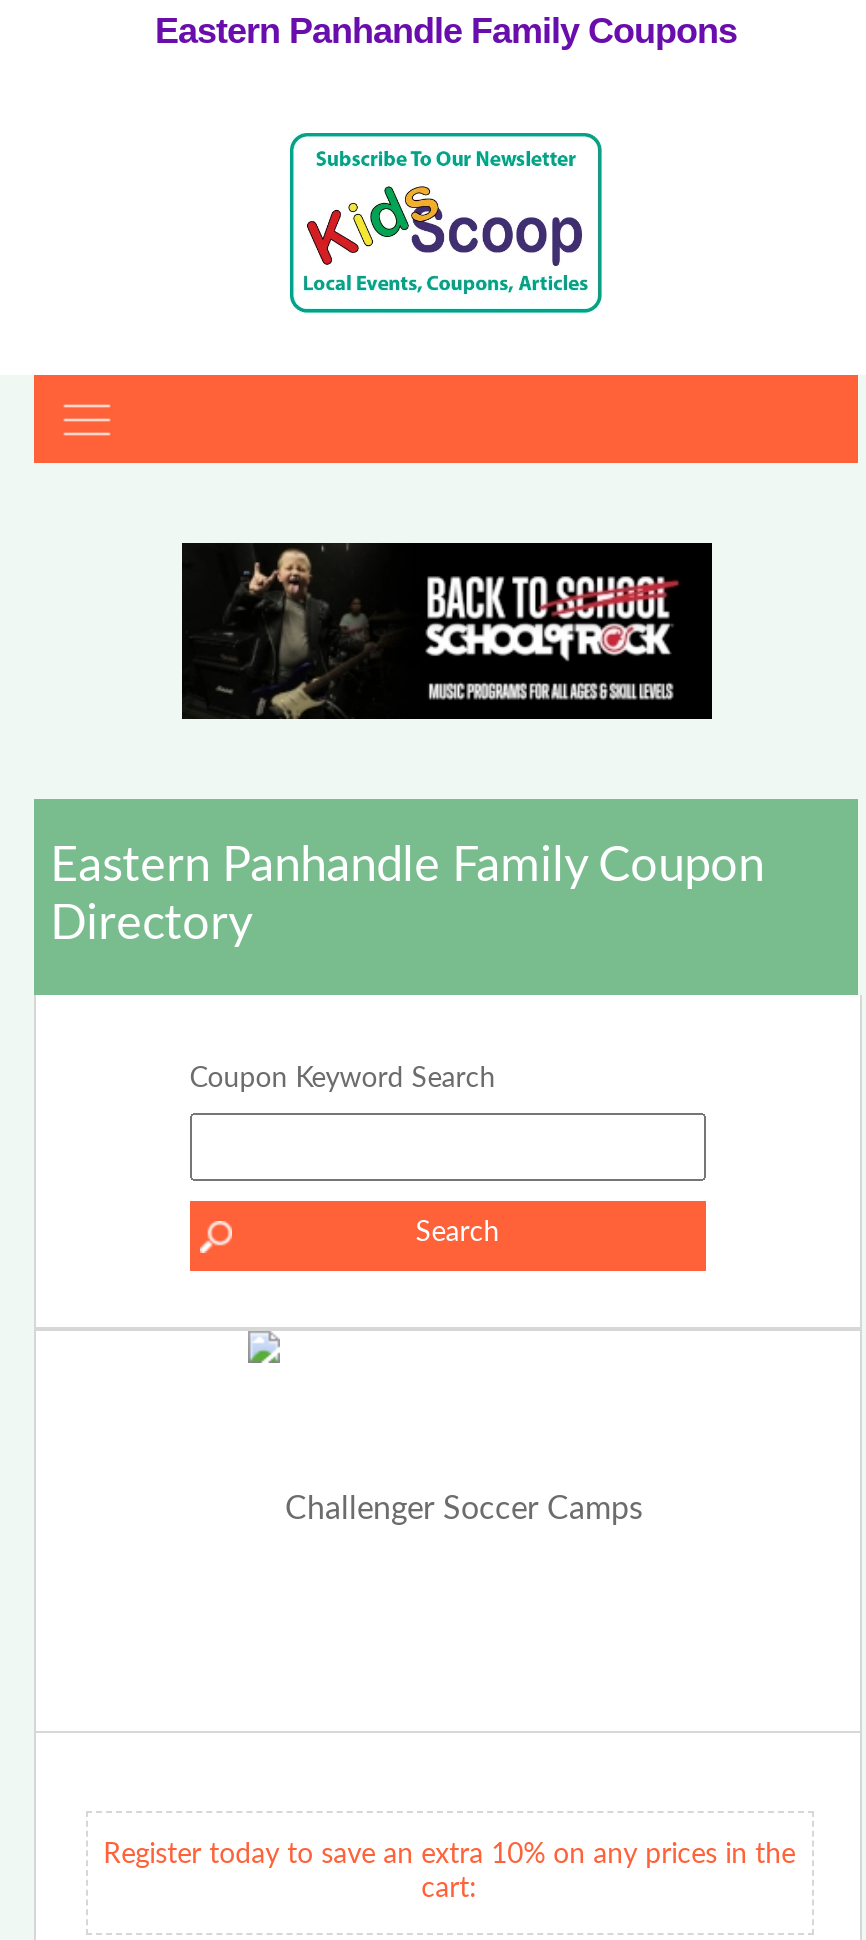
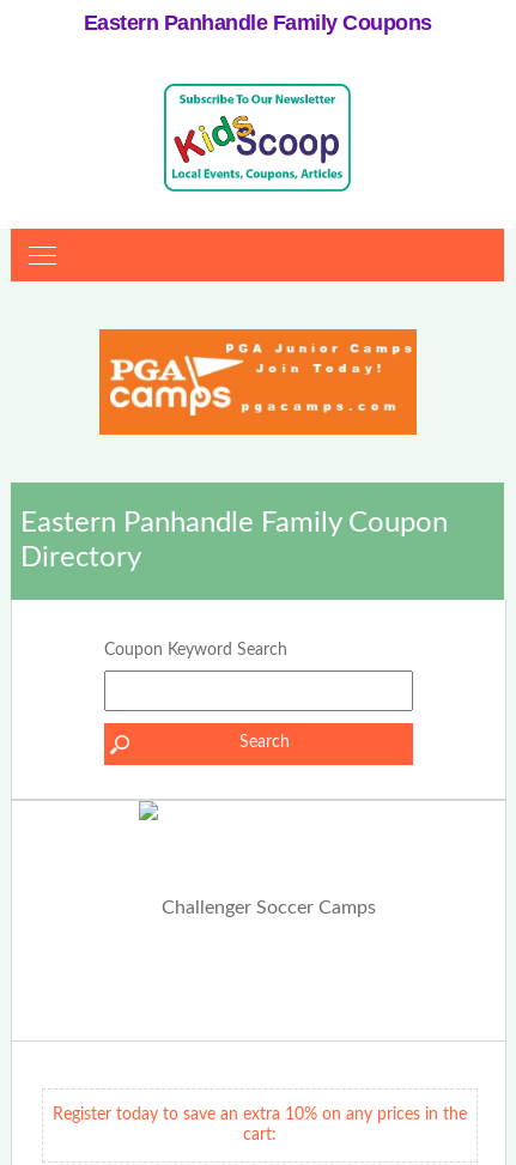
[180,541,714,721] [image] -> [98,328,418,436] [image]

